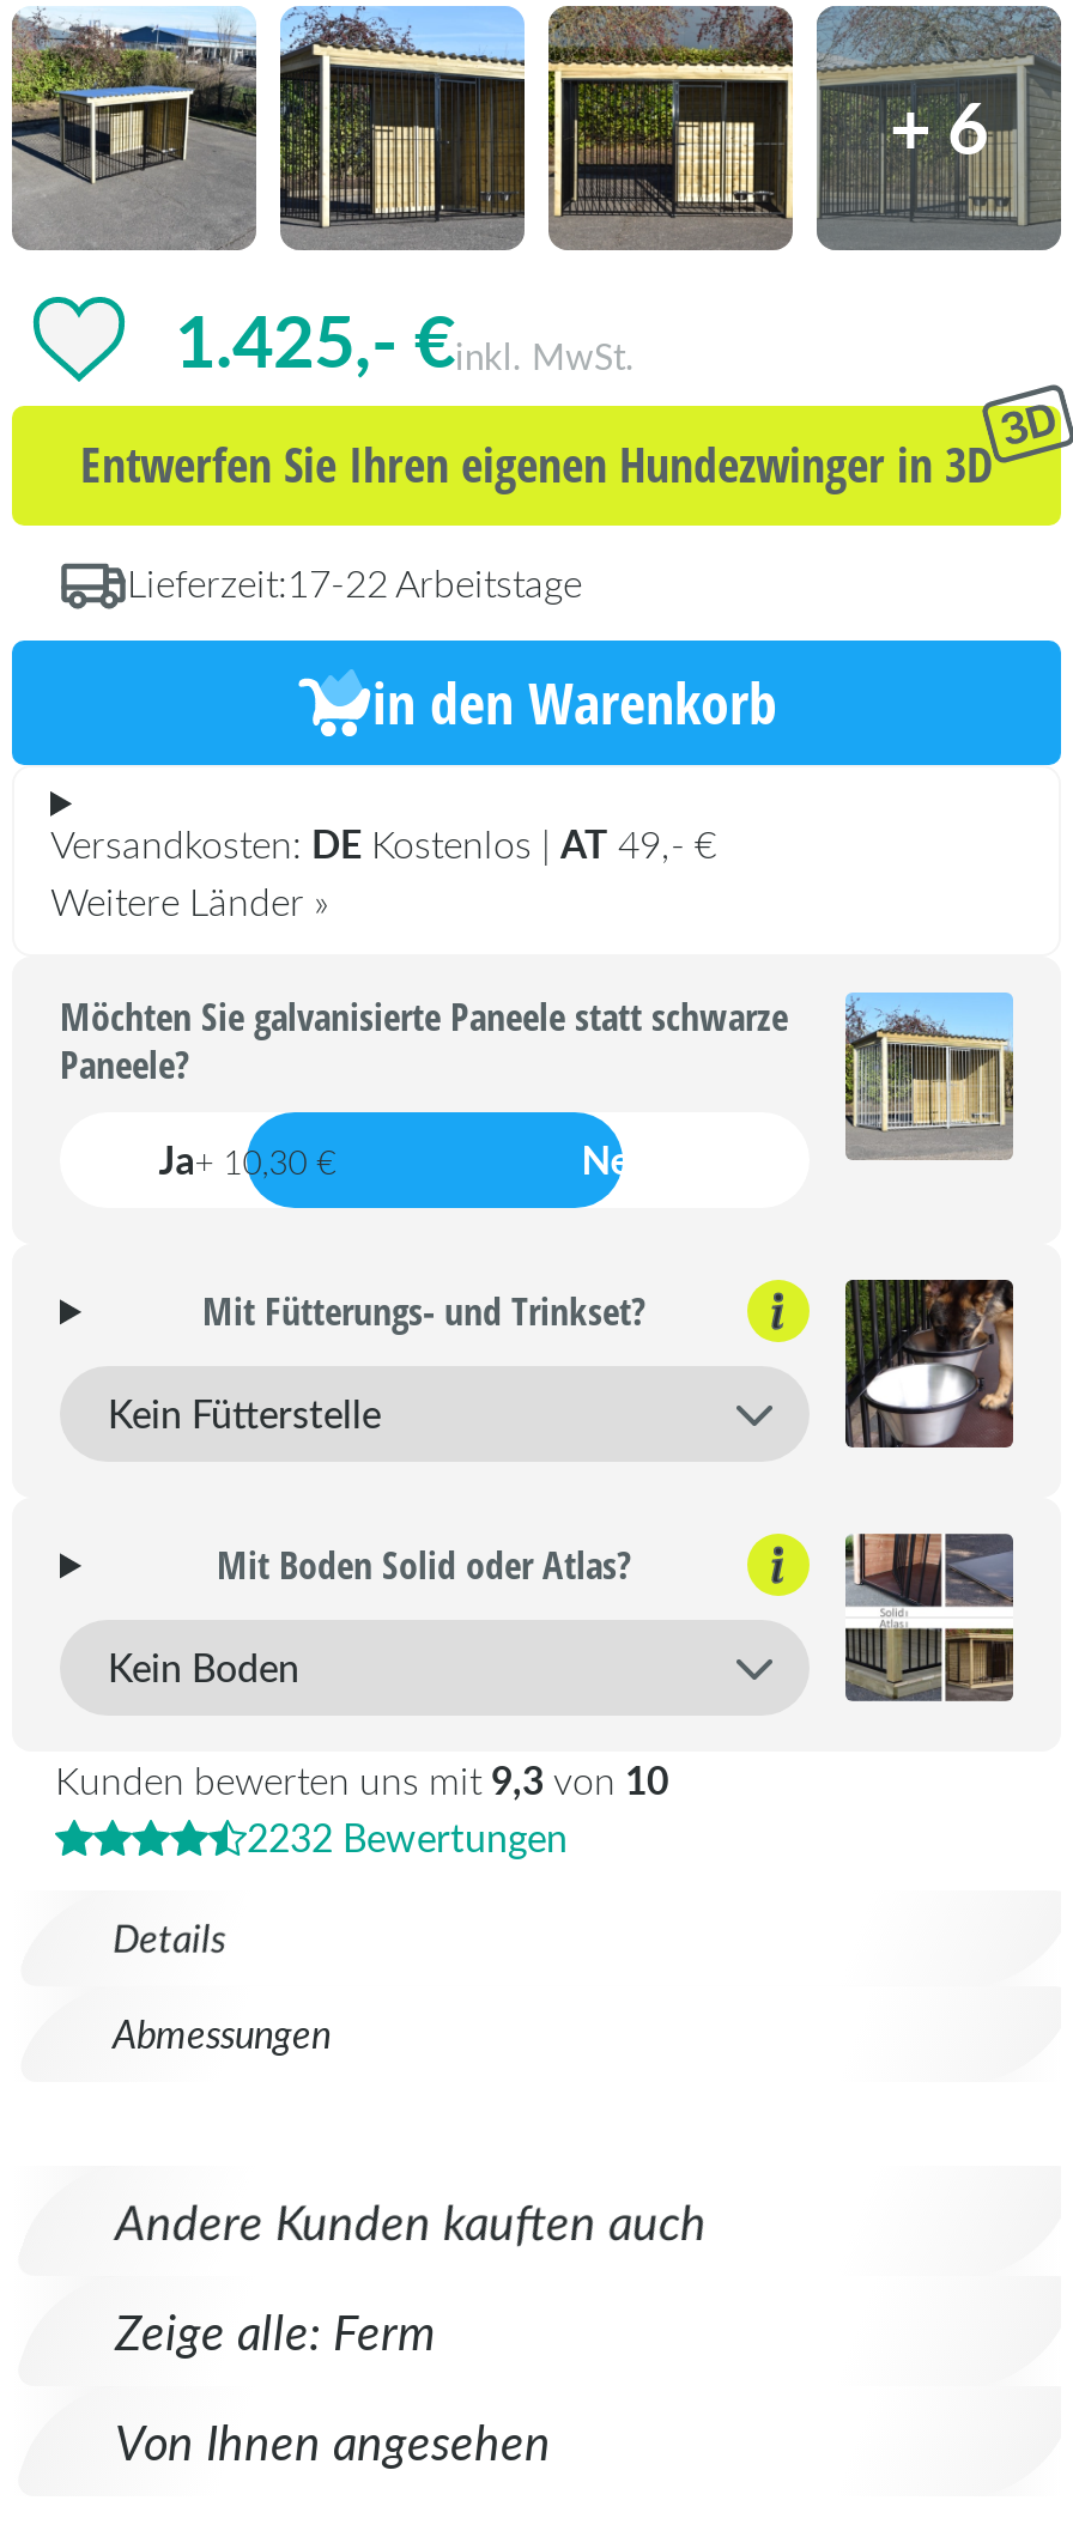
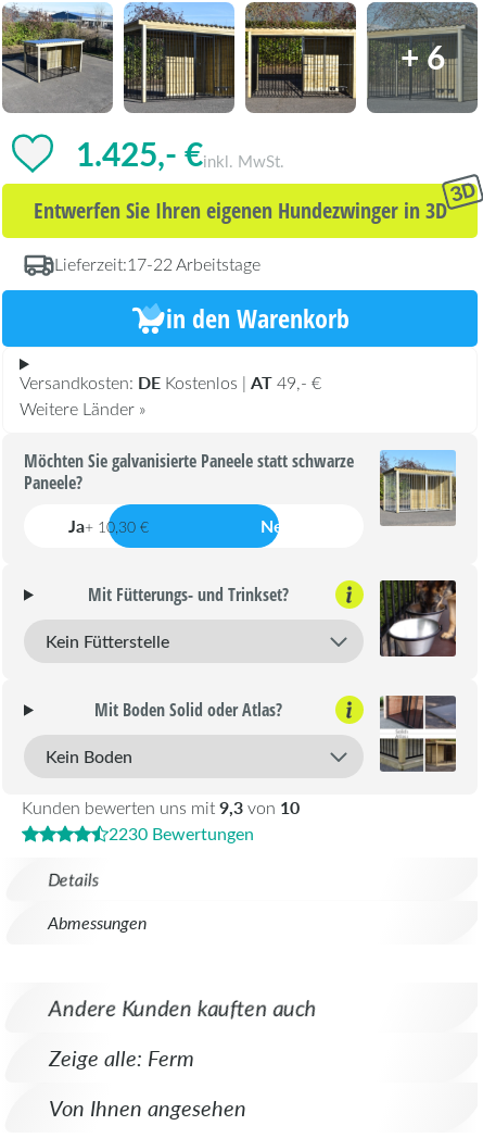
[247,1813,568,1863] 2232 Bewertungen -> [109,822,254,845] 2230 Bewertungen

